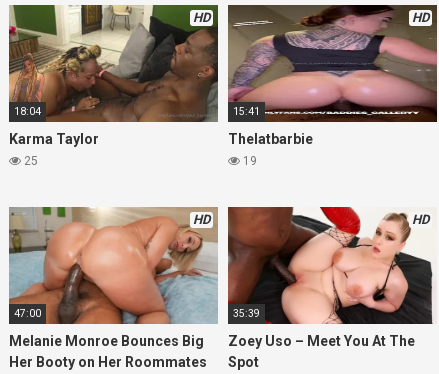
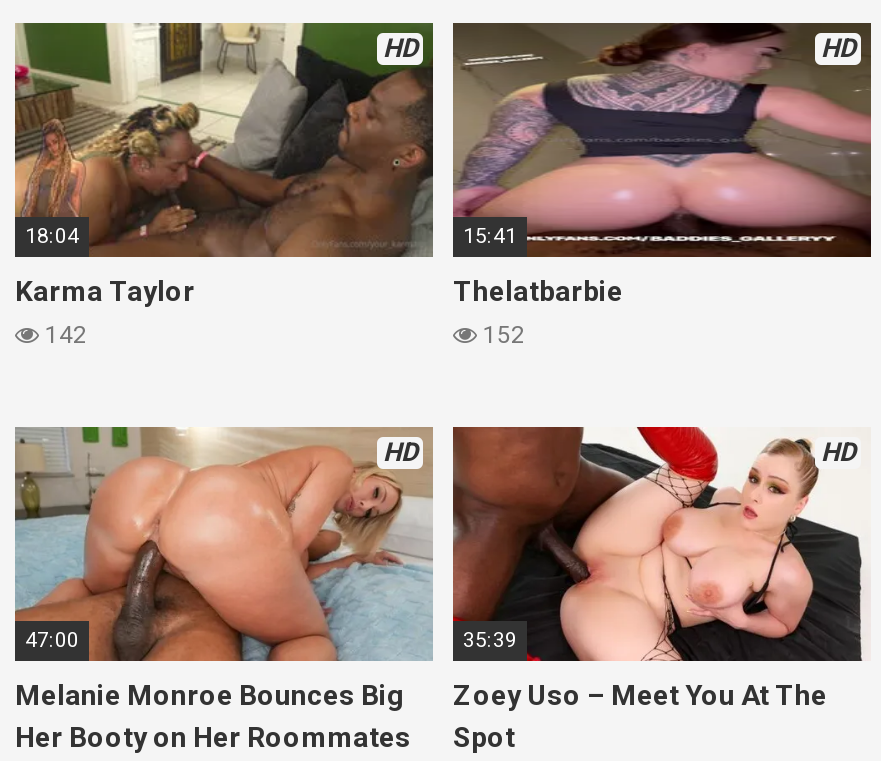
[21,154,38,168] 25 -> [39,322,87,350] 142
[240,154,257,168] 19 -> [477,322,525,350] 152

